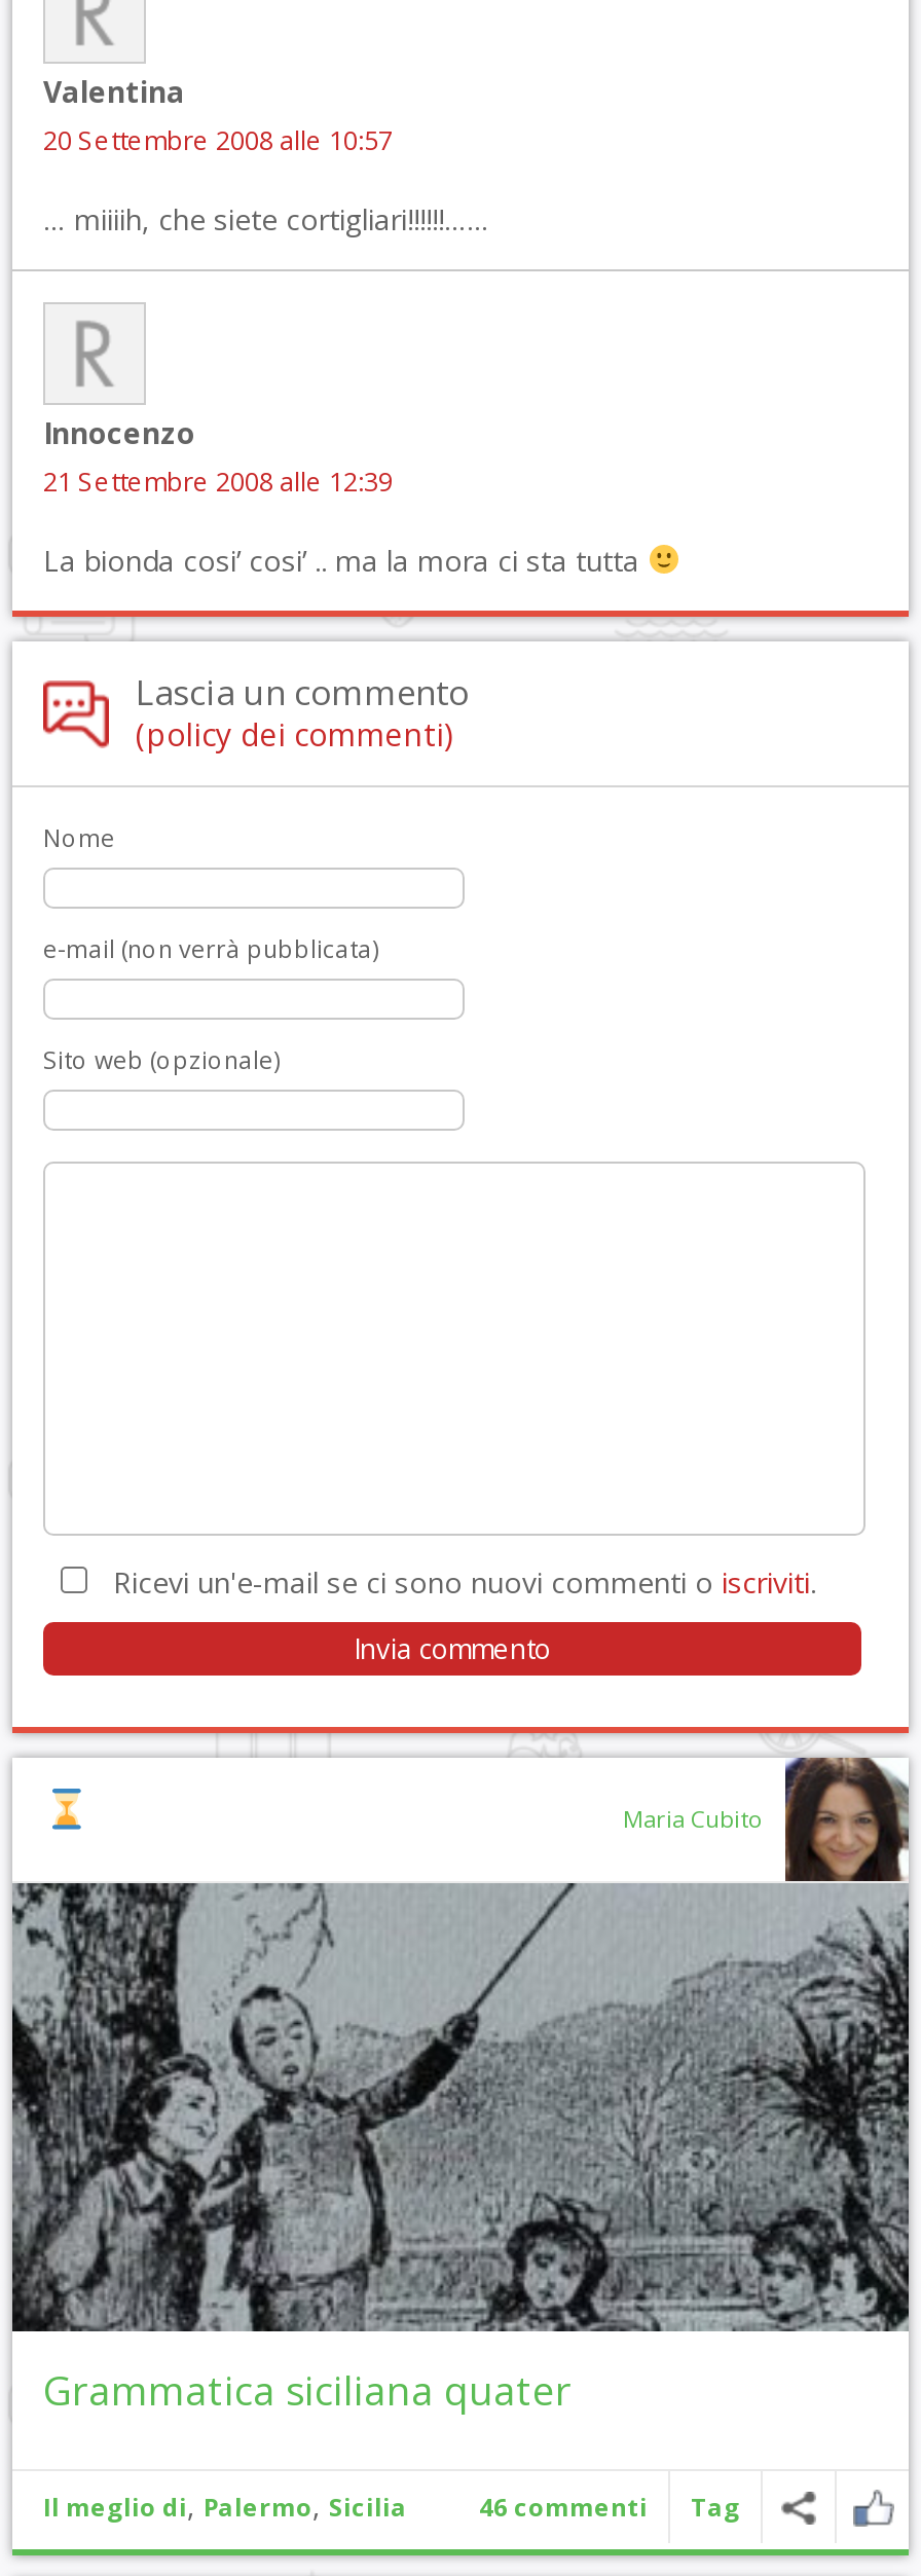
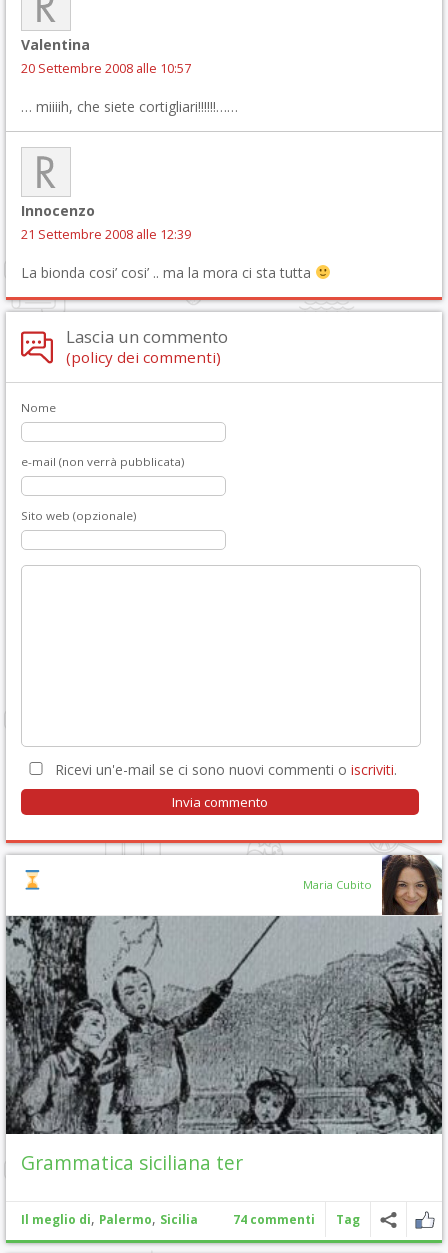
[43,2362,572,2417] Grammatica siciliana quater -> [21,1149,243,1176] Grammatica siciliana ter
[479,2489,740,2524] 46 commenti Tag -> [233,1211,360,1228] 74 commenti Tag

